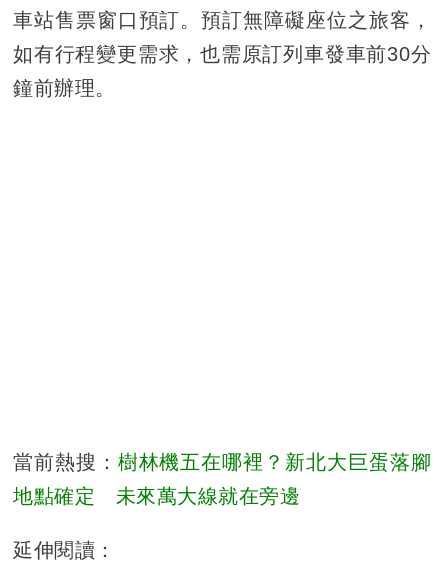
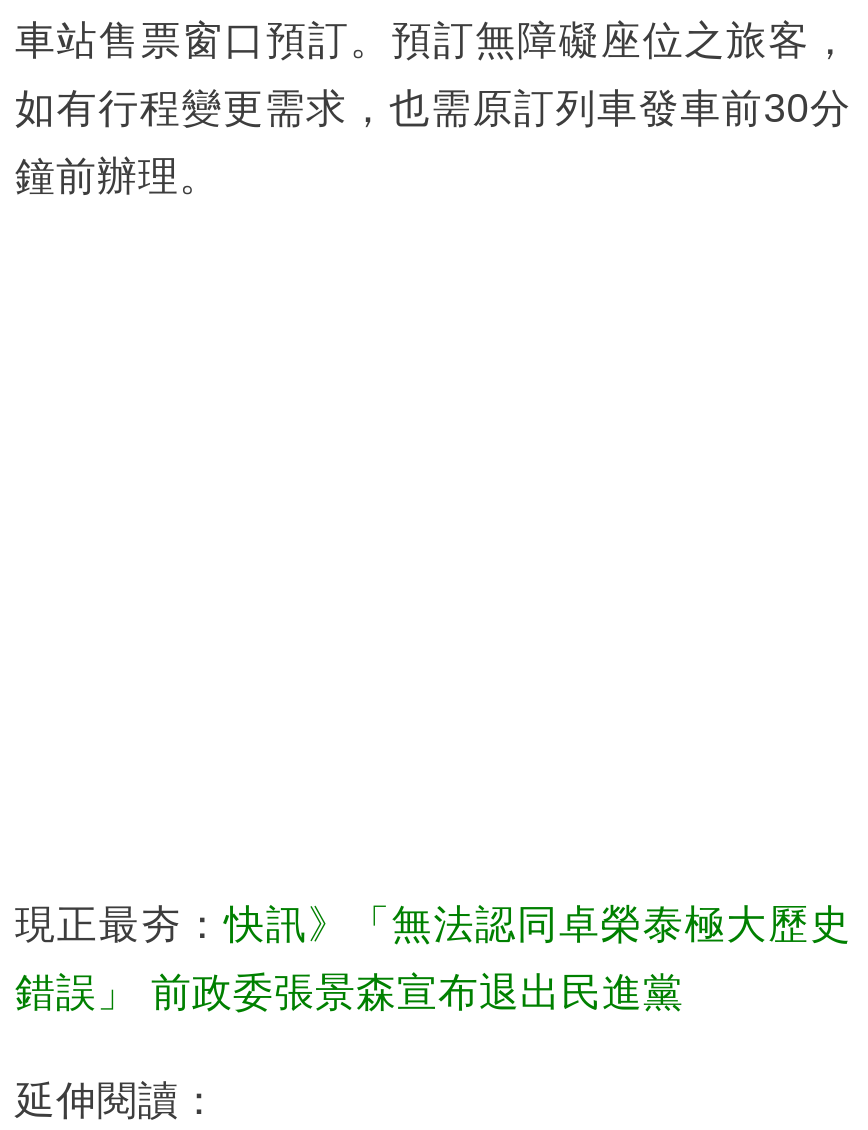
[13,451,431,473] 當前熱搜：樹林機五在哪裡？新北大巨蛋落腳 -> [15,901,851,945] 現正最夯：快訊》「無法認同卓榮泰極大歷史
[13,485,300,507] 地點確定 未來萬大線就在旁邊 -> [15,969,684,1013] 錯誤」 前政委張景森宣布退出民進黨

